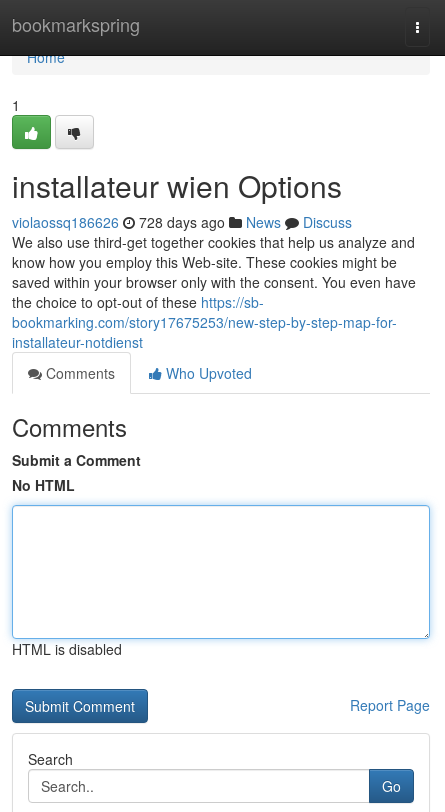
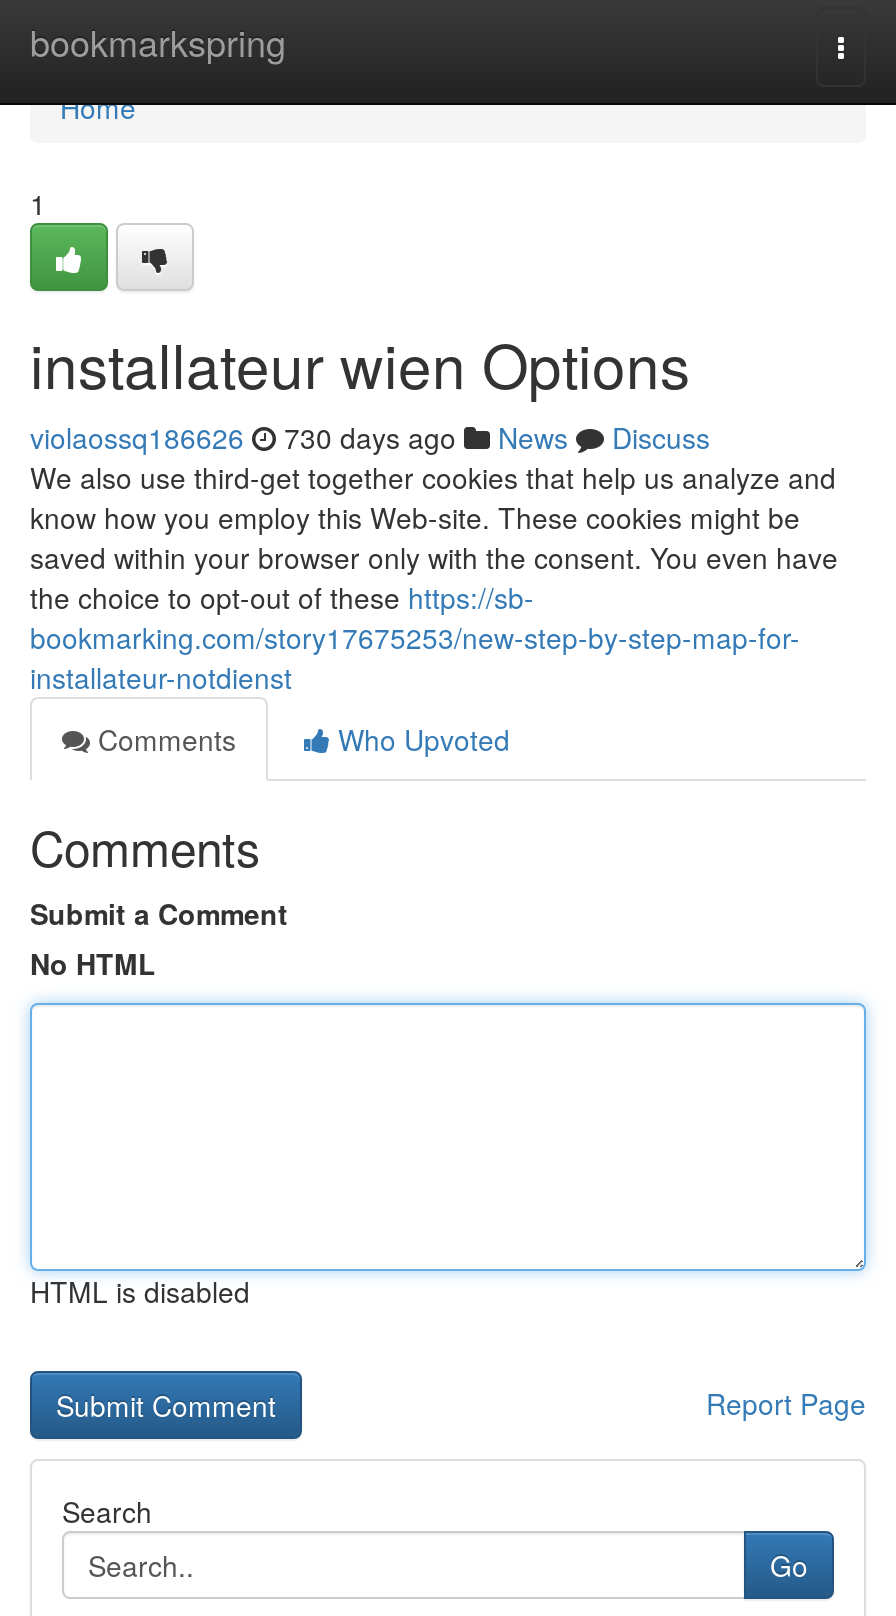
[12,212,352,232] violaossq186626 728 days ago News Discuss -> [30,417,710,457] violaossq186626 730 days ago News Discuss

